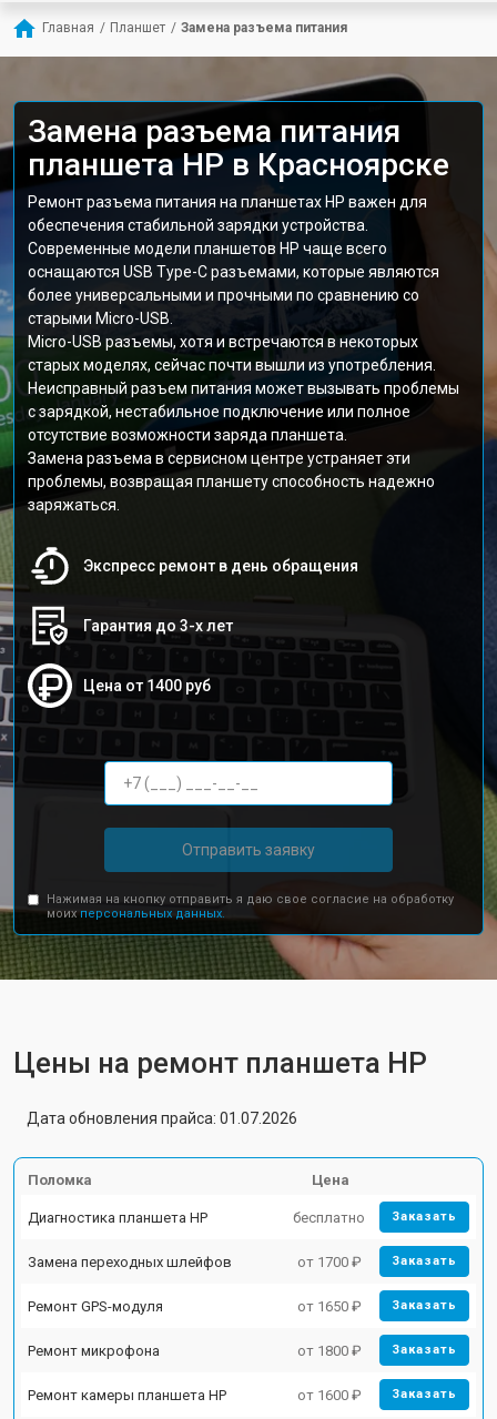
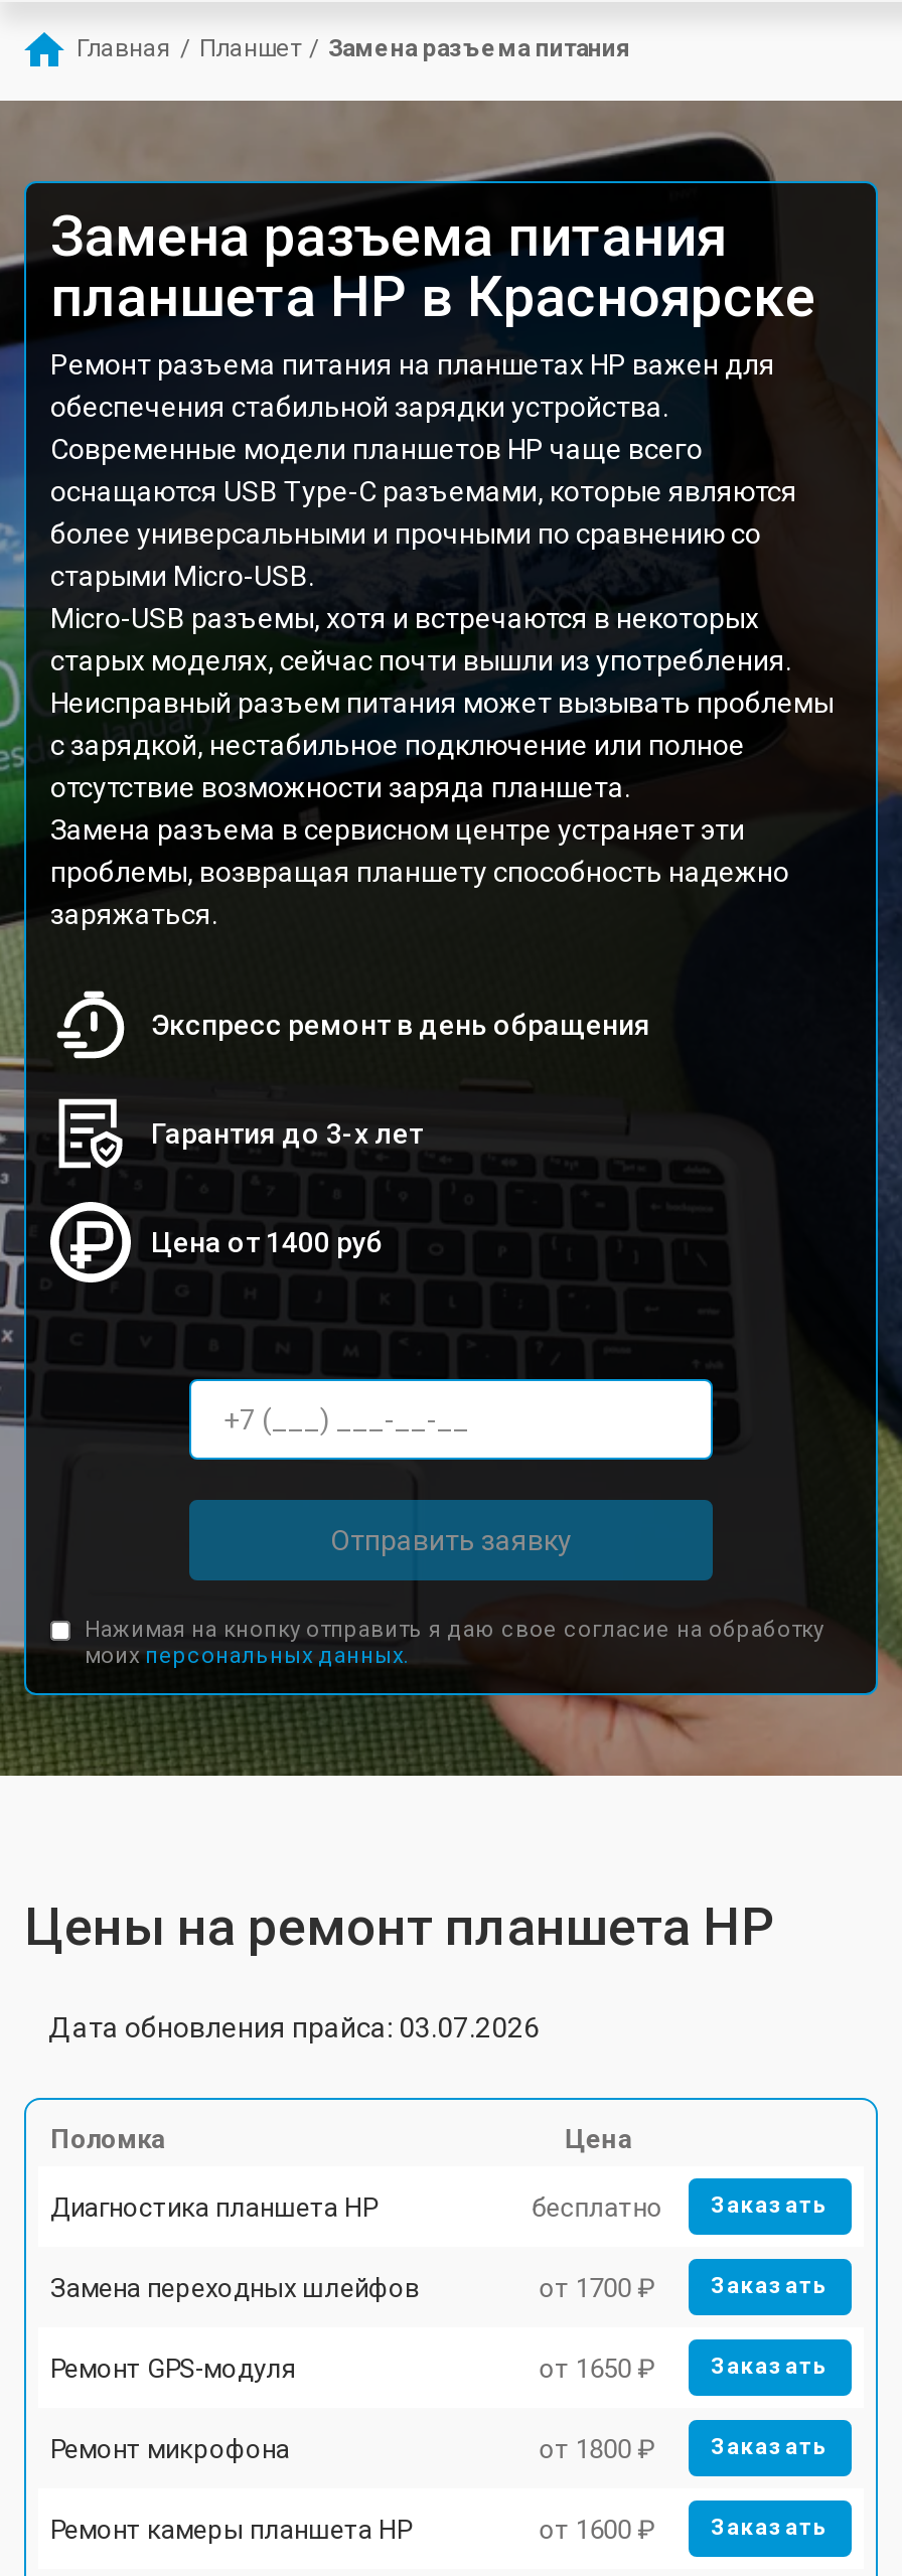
[27,1109,297,1127] Дата обновления прайса: 01.07.2026 -> [48,2011,540,2043] Дата обновления прайса: 03.07.2026

